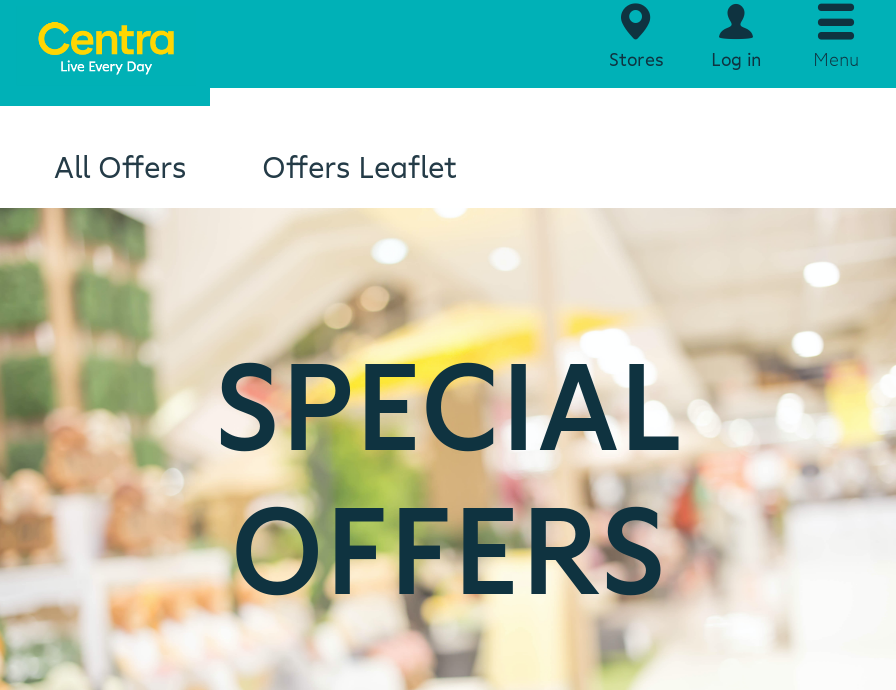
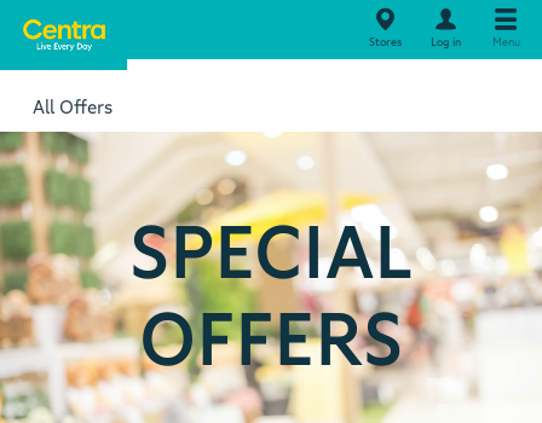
[262,146,458,186] Offers Leaflet -> none

